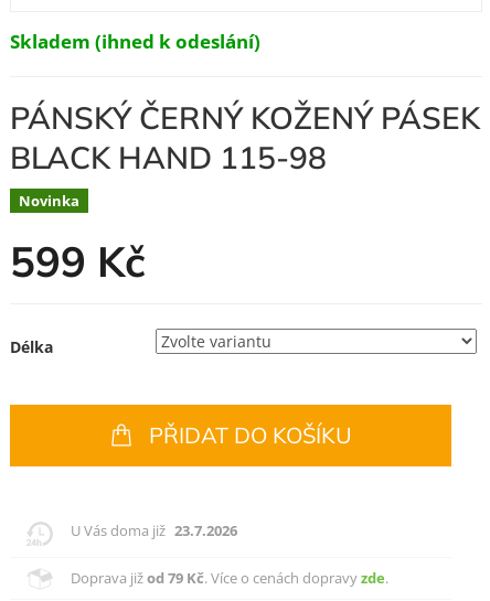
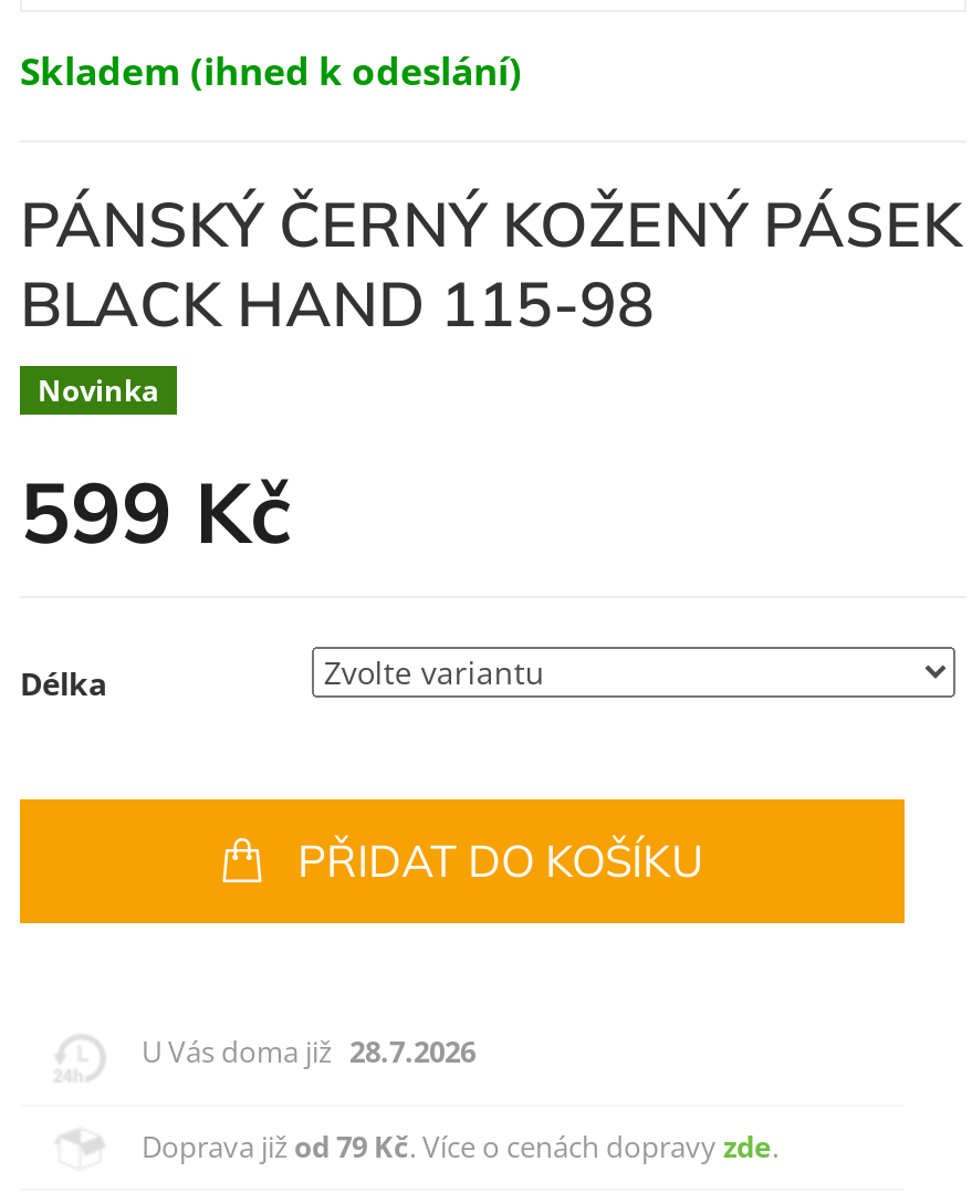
[71,520,237,540] U Vás doma již 23.7.2026 -> [142,1030,475,1070] U Vás doma již 28.7.2026

